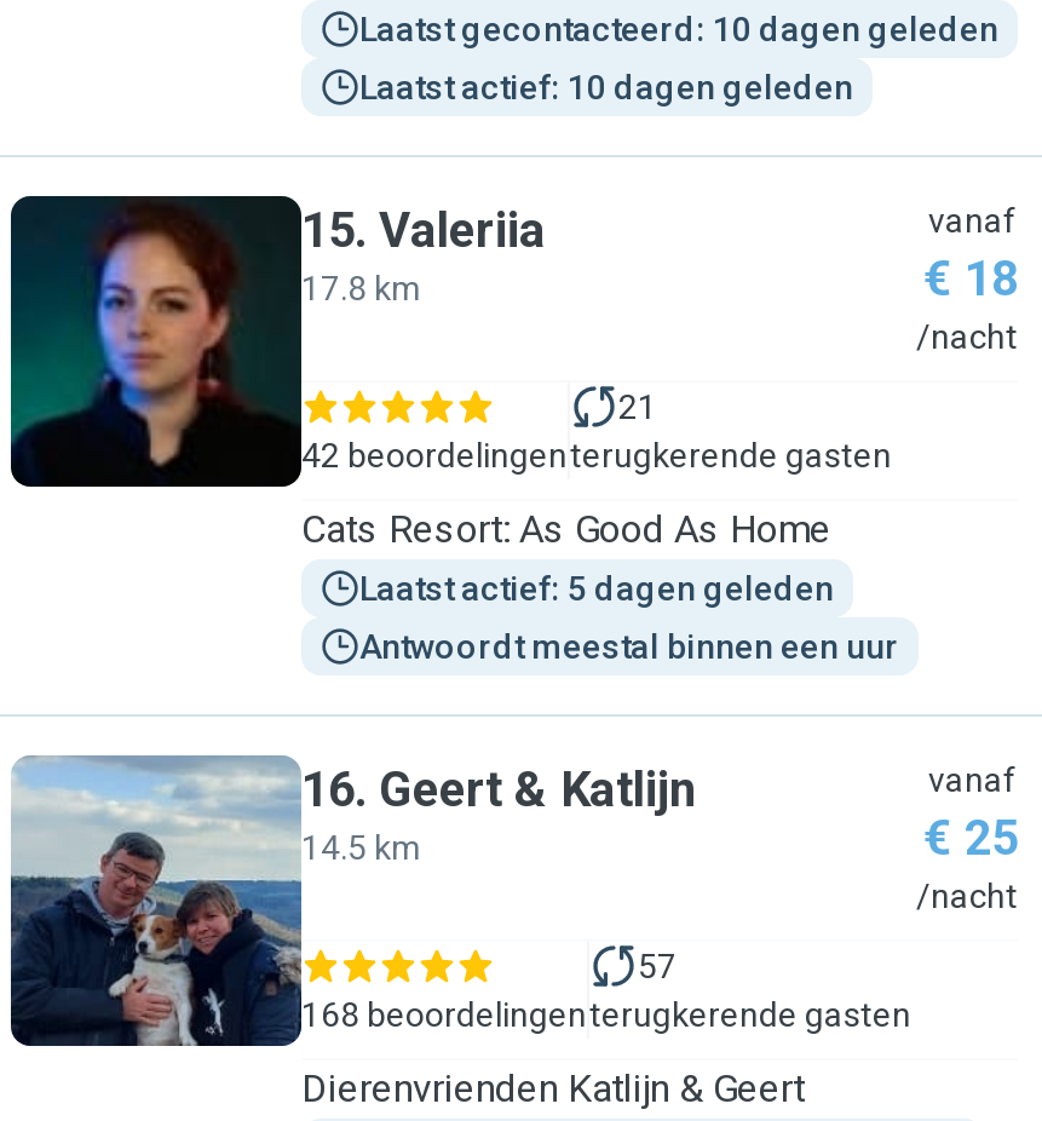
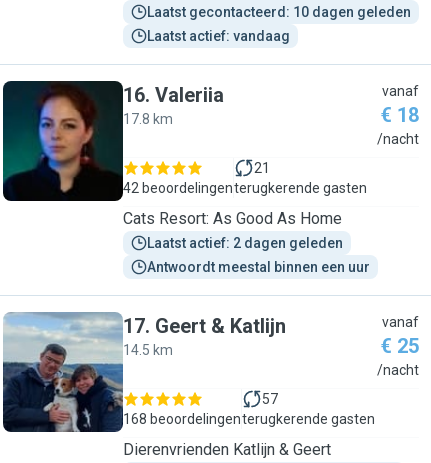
[359,68,853,107] Laatst actief: 10 dagen geleden -> [147,28,290,44] Laatst actief: vandaag
[301,201,546,259] 15. Valeriia -> [123,83,224,107] 16. Valeriia
[359,569,834,608] Laatst actief: 5 dagen geleden -> [147,235,343,251] Laatst actief: 2 dagen geleden
[301,760,696,818] 16. Geert & Katlijn -> [123,314,286,338] 17. Geert & Katlijn

